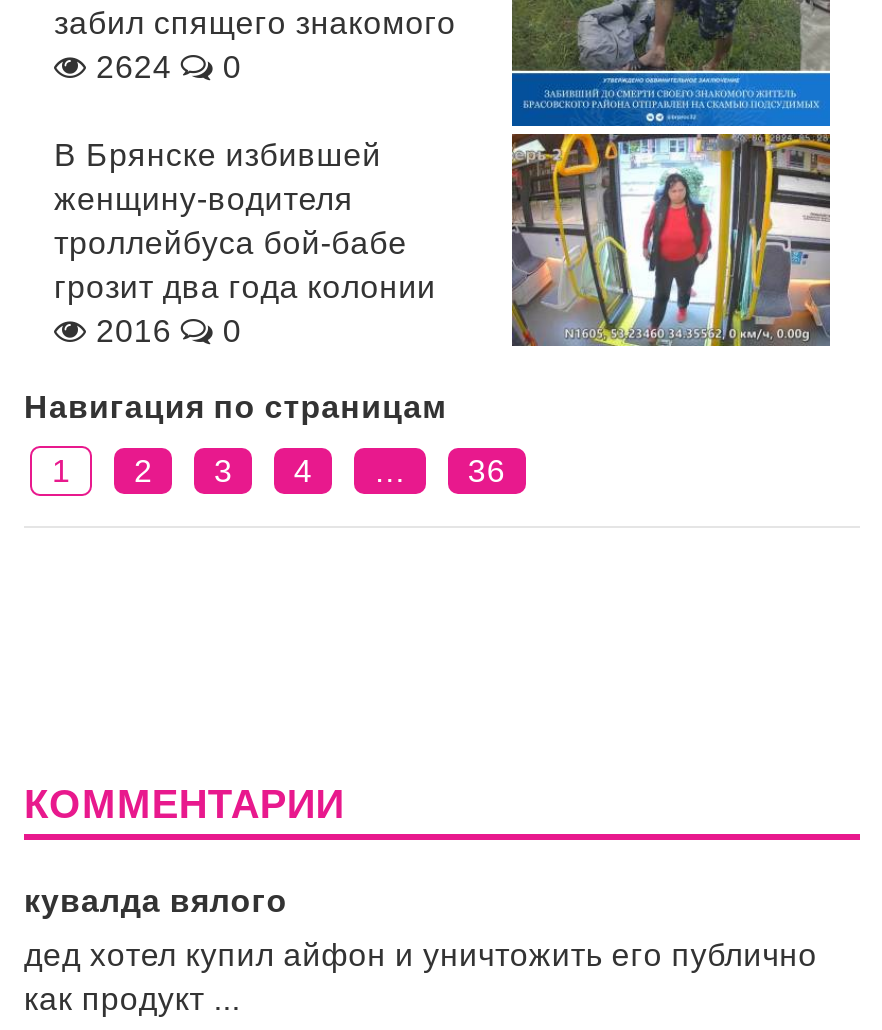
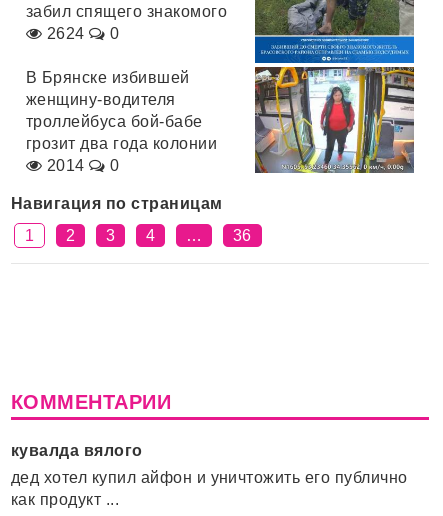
[96,314,242,348] 2016 0 -> [47,157,120,174] 2014 0

